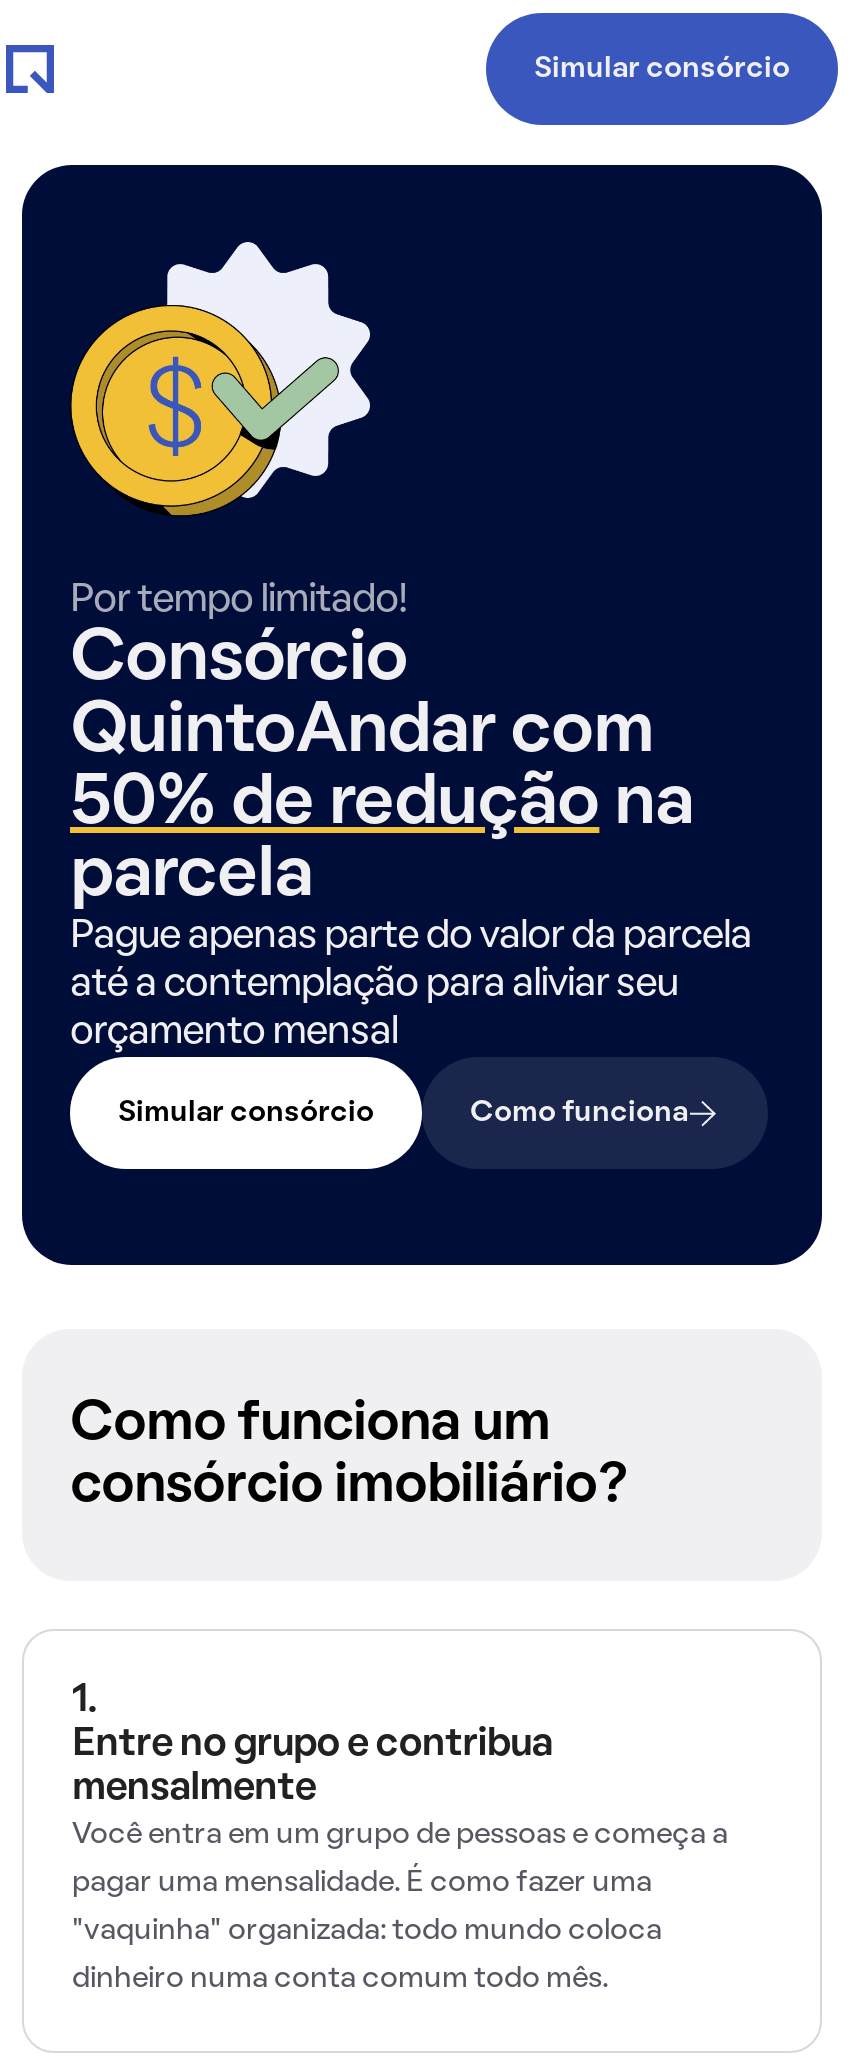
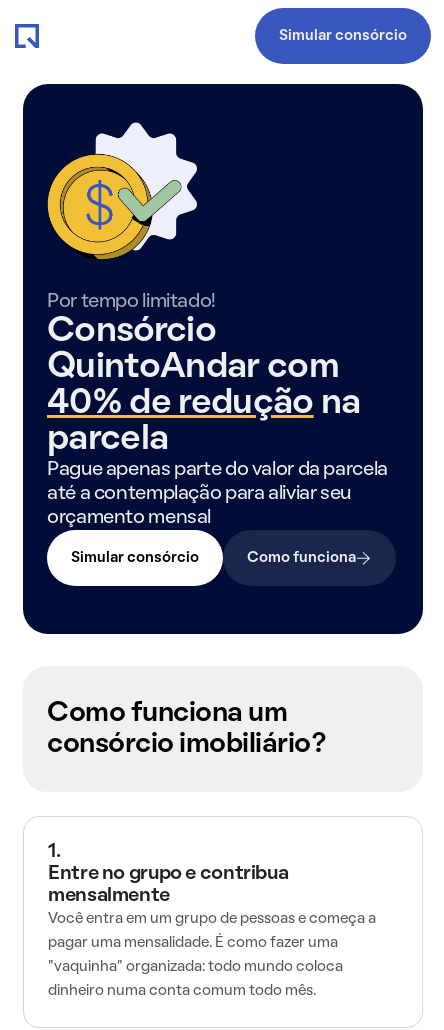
[70,773,693,837] 50% de redução na -> [47,388,361,420] 40% de redução na

